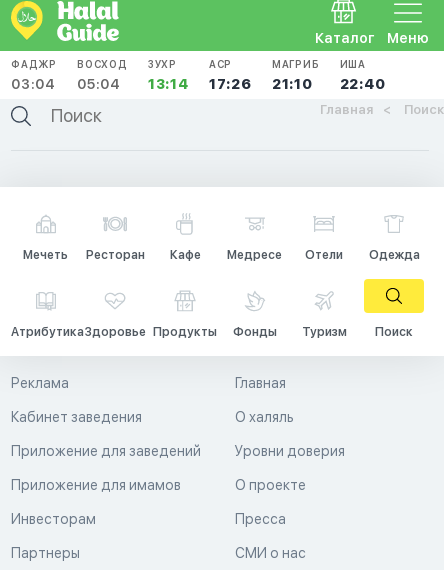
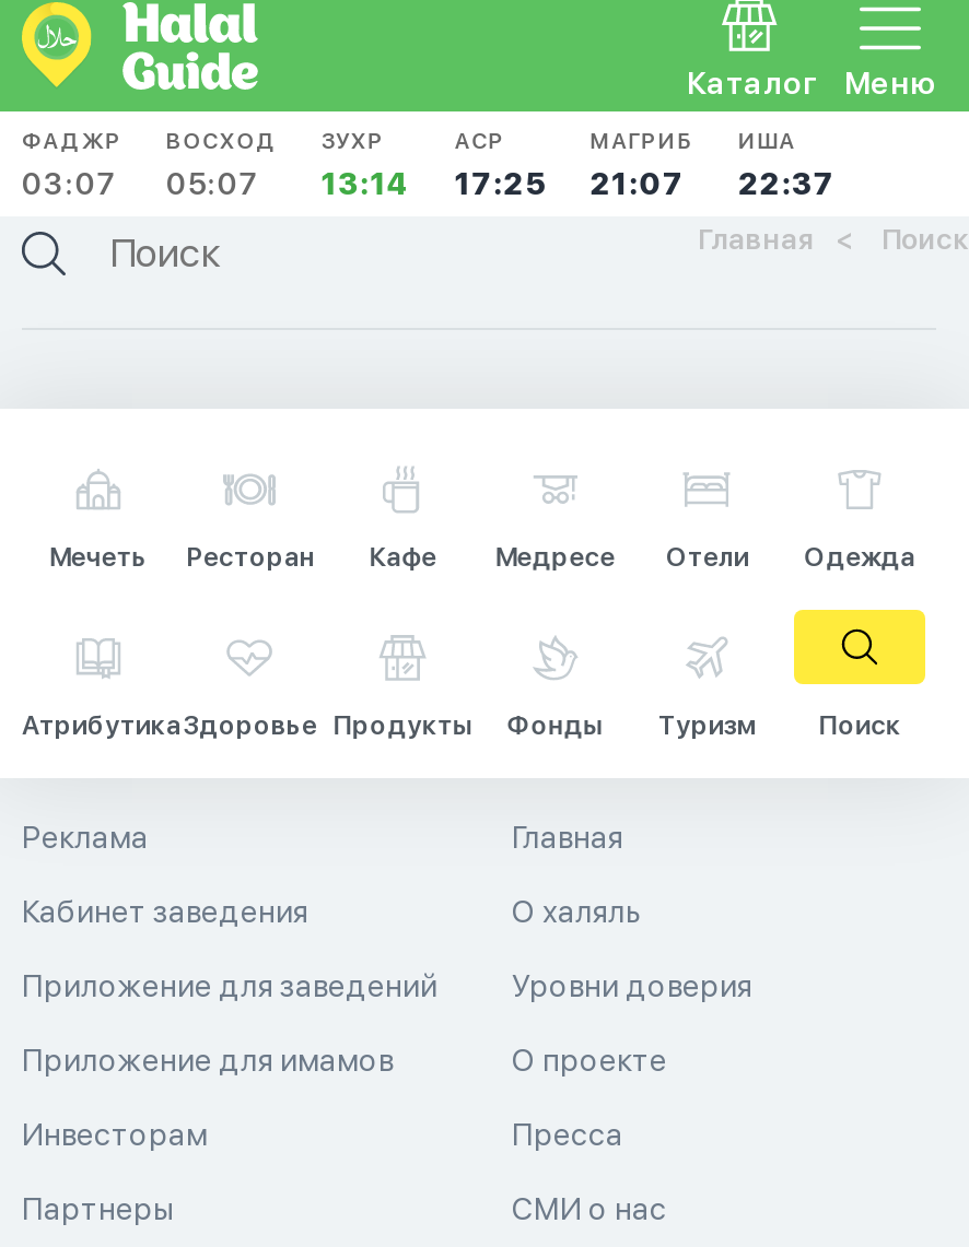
[11,76,56,92] 03:04 -> [22,166,118,201] 03:07
[77,76,121,92] 05:04 -> [166,166,260,201] 05:07
[209,76,252,92] 17:26 -> [455,166,546,201] 17:25
[272,76,313,92] 21:10 -> [590,166,684,201] 21:07
[340,76,386,92] 22:40 -> [738,166,835,201] 22:37

